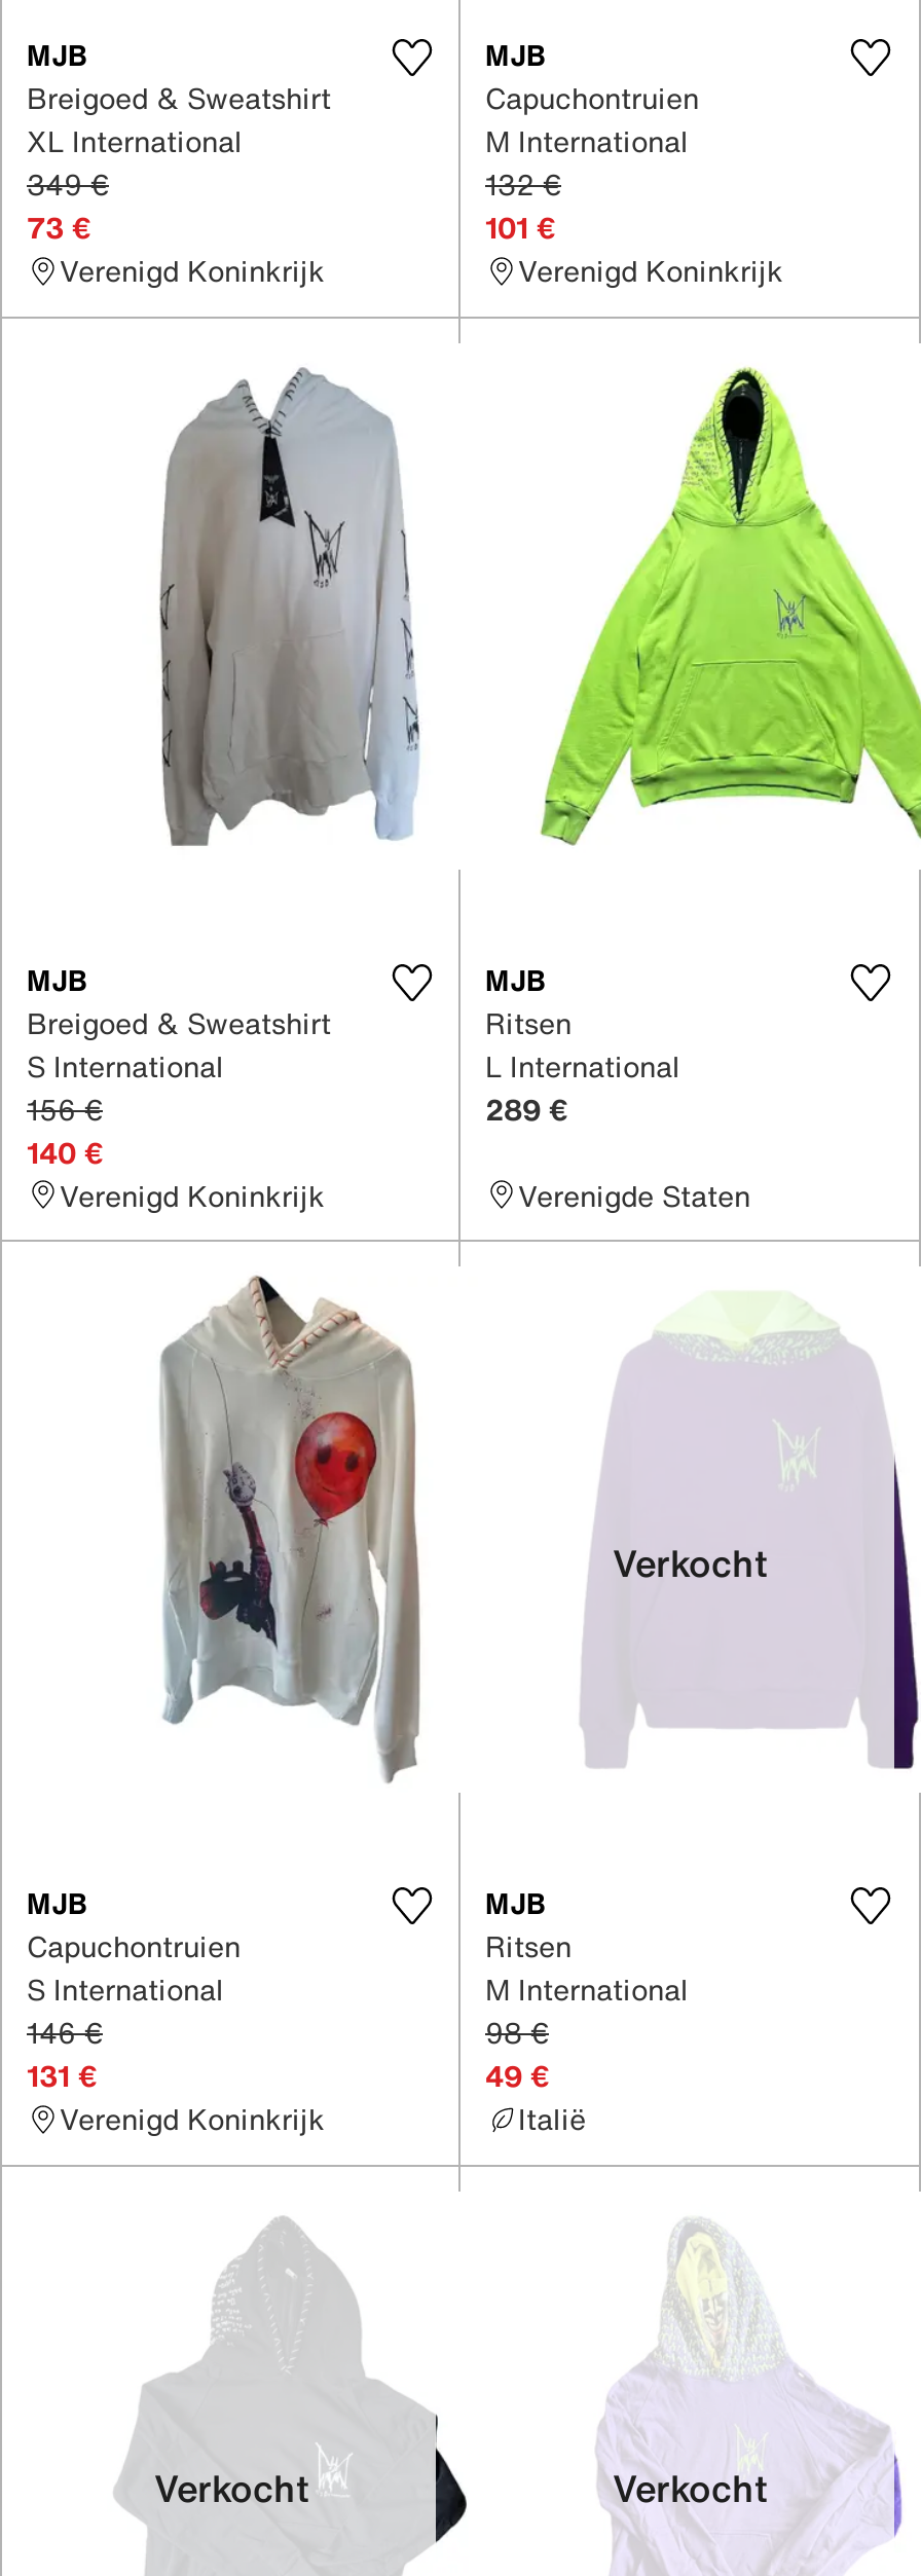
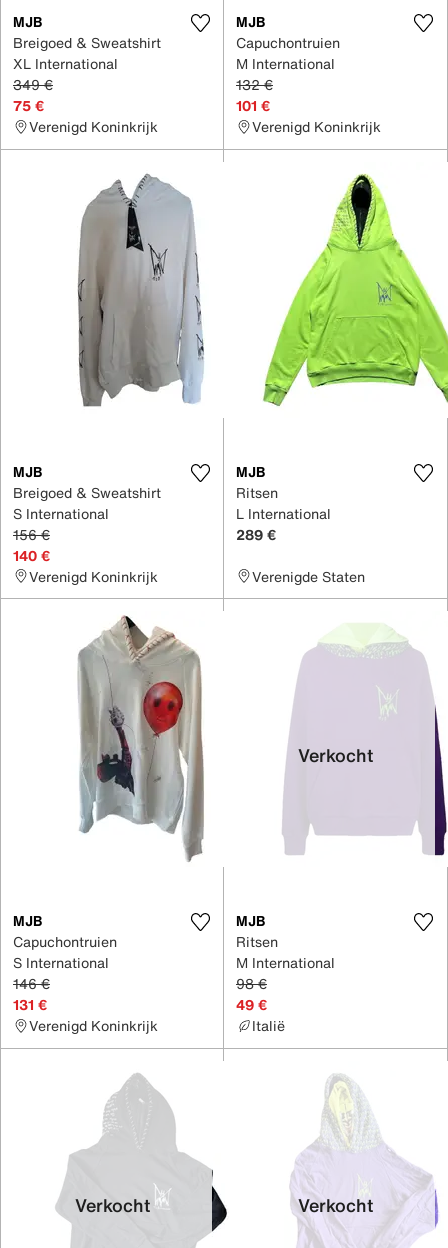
[27,206,90,249] 73 € -> [13,95,44,116] 75 €

